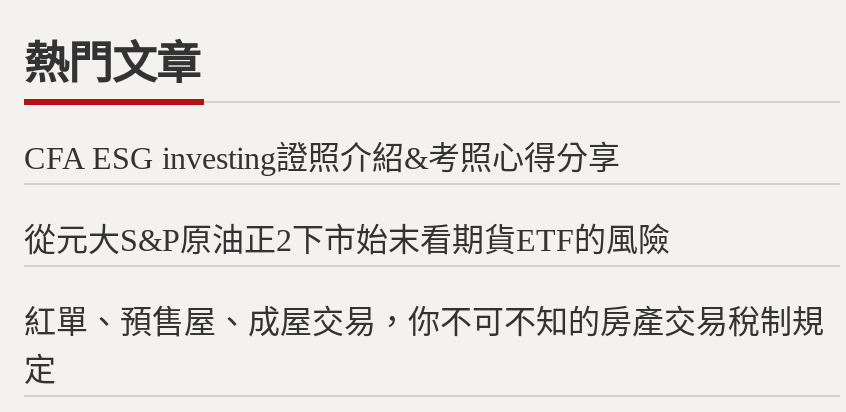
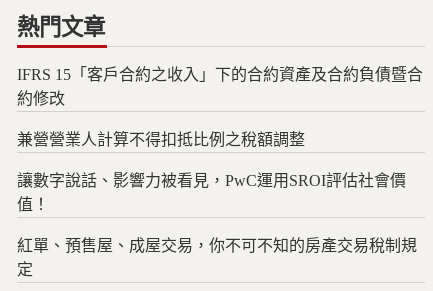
[24,141,670,257] CFA ESG investing證照介紹&考照心得分享 | 從元大S&P原油正2下市始末看期貨ETF的風險 -> [17,66,423,213] IFRS 15「客戶合約之收入」下的合約資產及合約負債暨合 | 約修改 | 兼營營業人計算不得扣抵比例之稅額調整 | 讓數字說話、影響力被看見，PwC運用SROI評估社會價 | 值！

